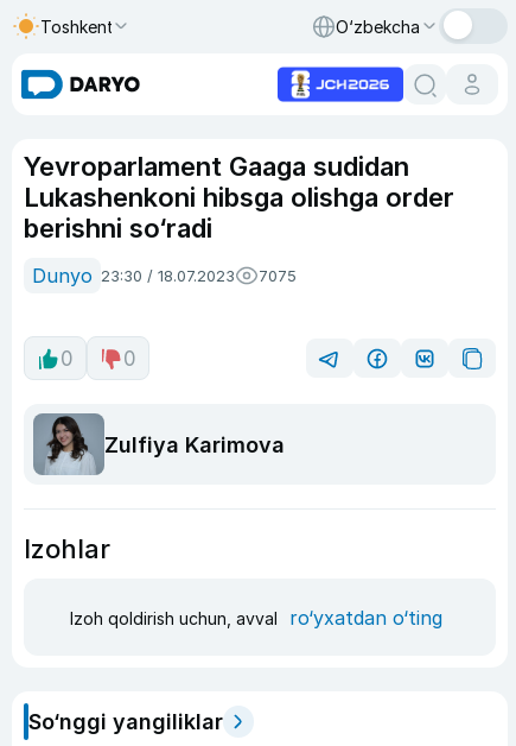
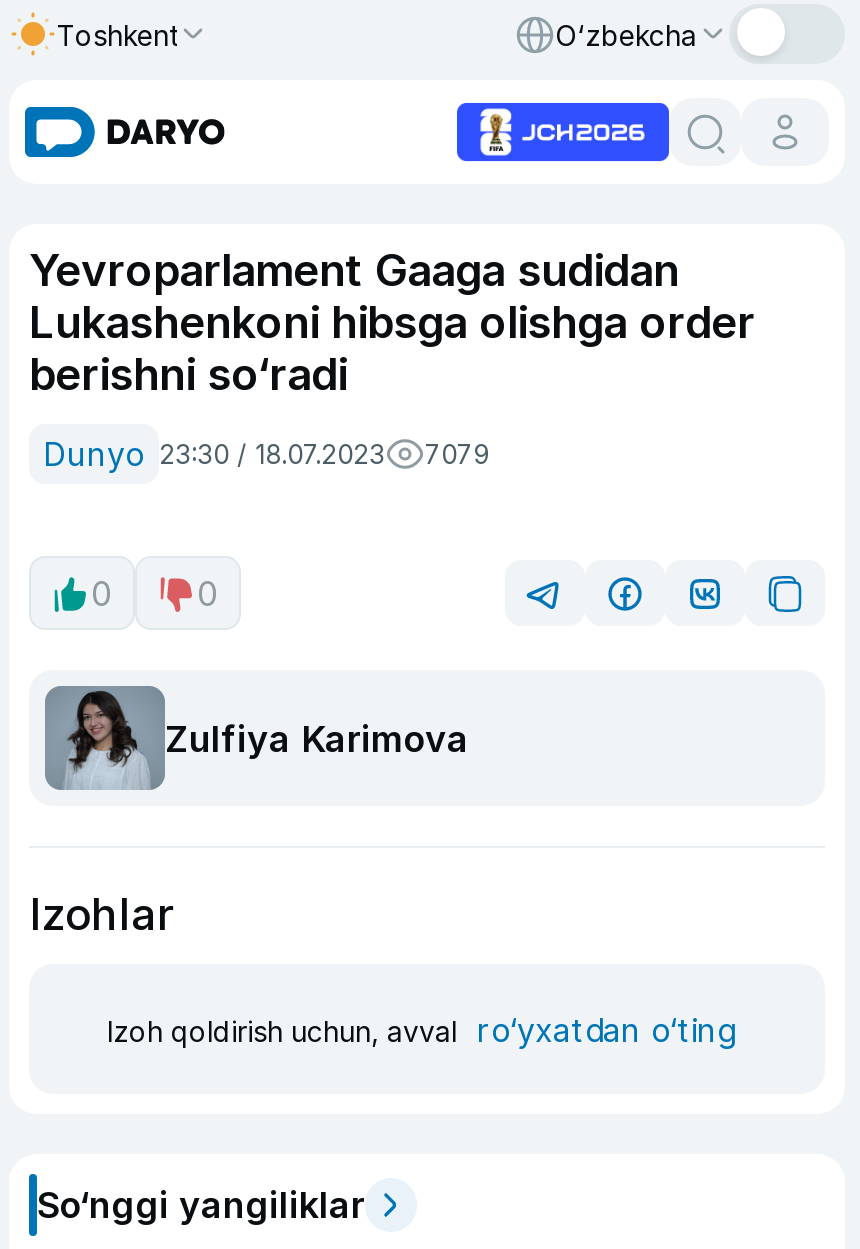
[32,264,297,287] Dunyo 23:30 / 18.07.2023 7075 -> [43,434,489,474] Dunyo 23:30 / 18.07.2023 7079

